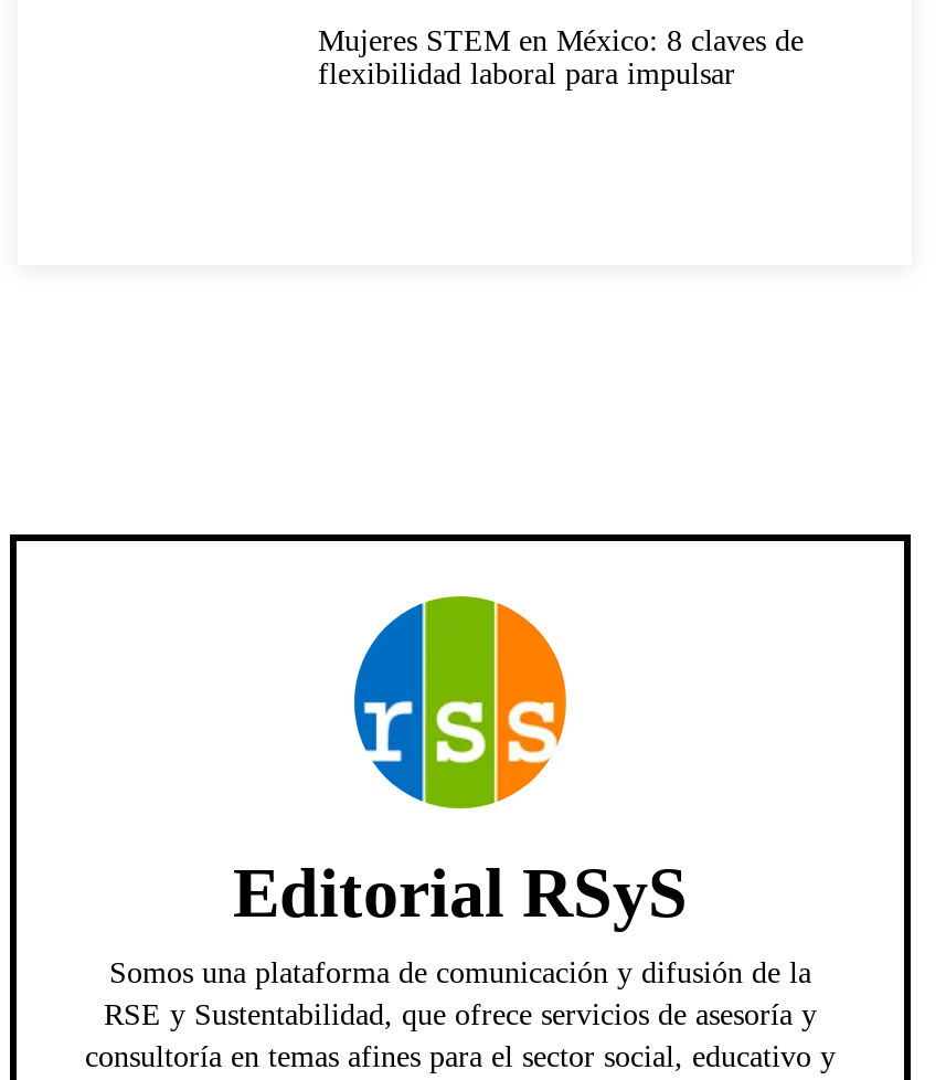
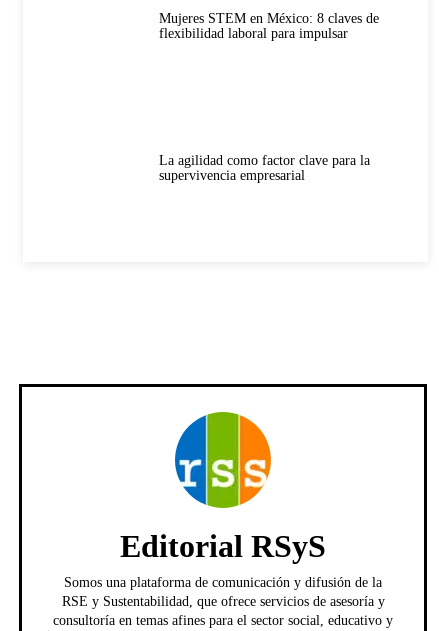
none -> [158,153,369,183] La agilidad como factor clave para la | supervivencia empresarial

